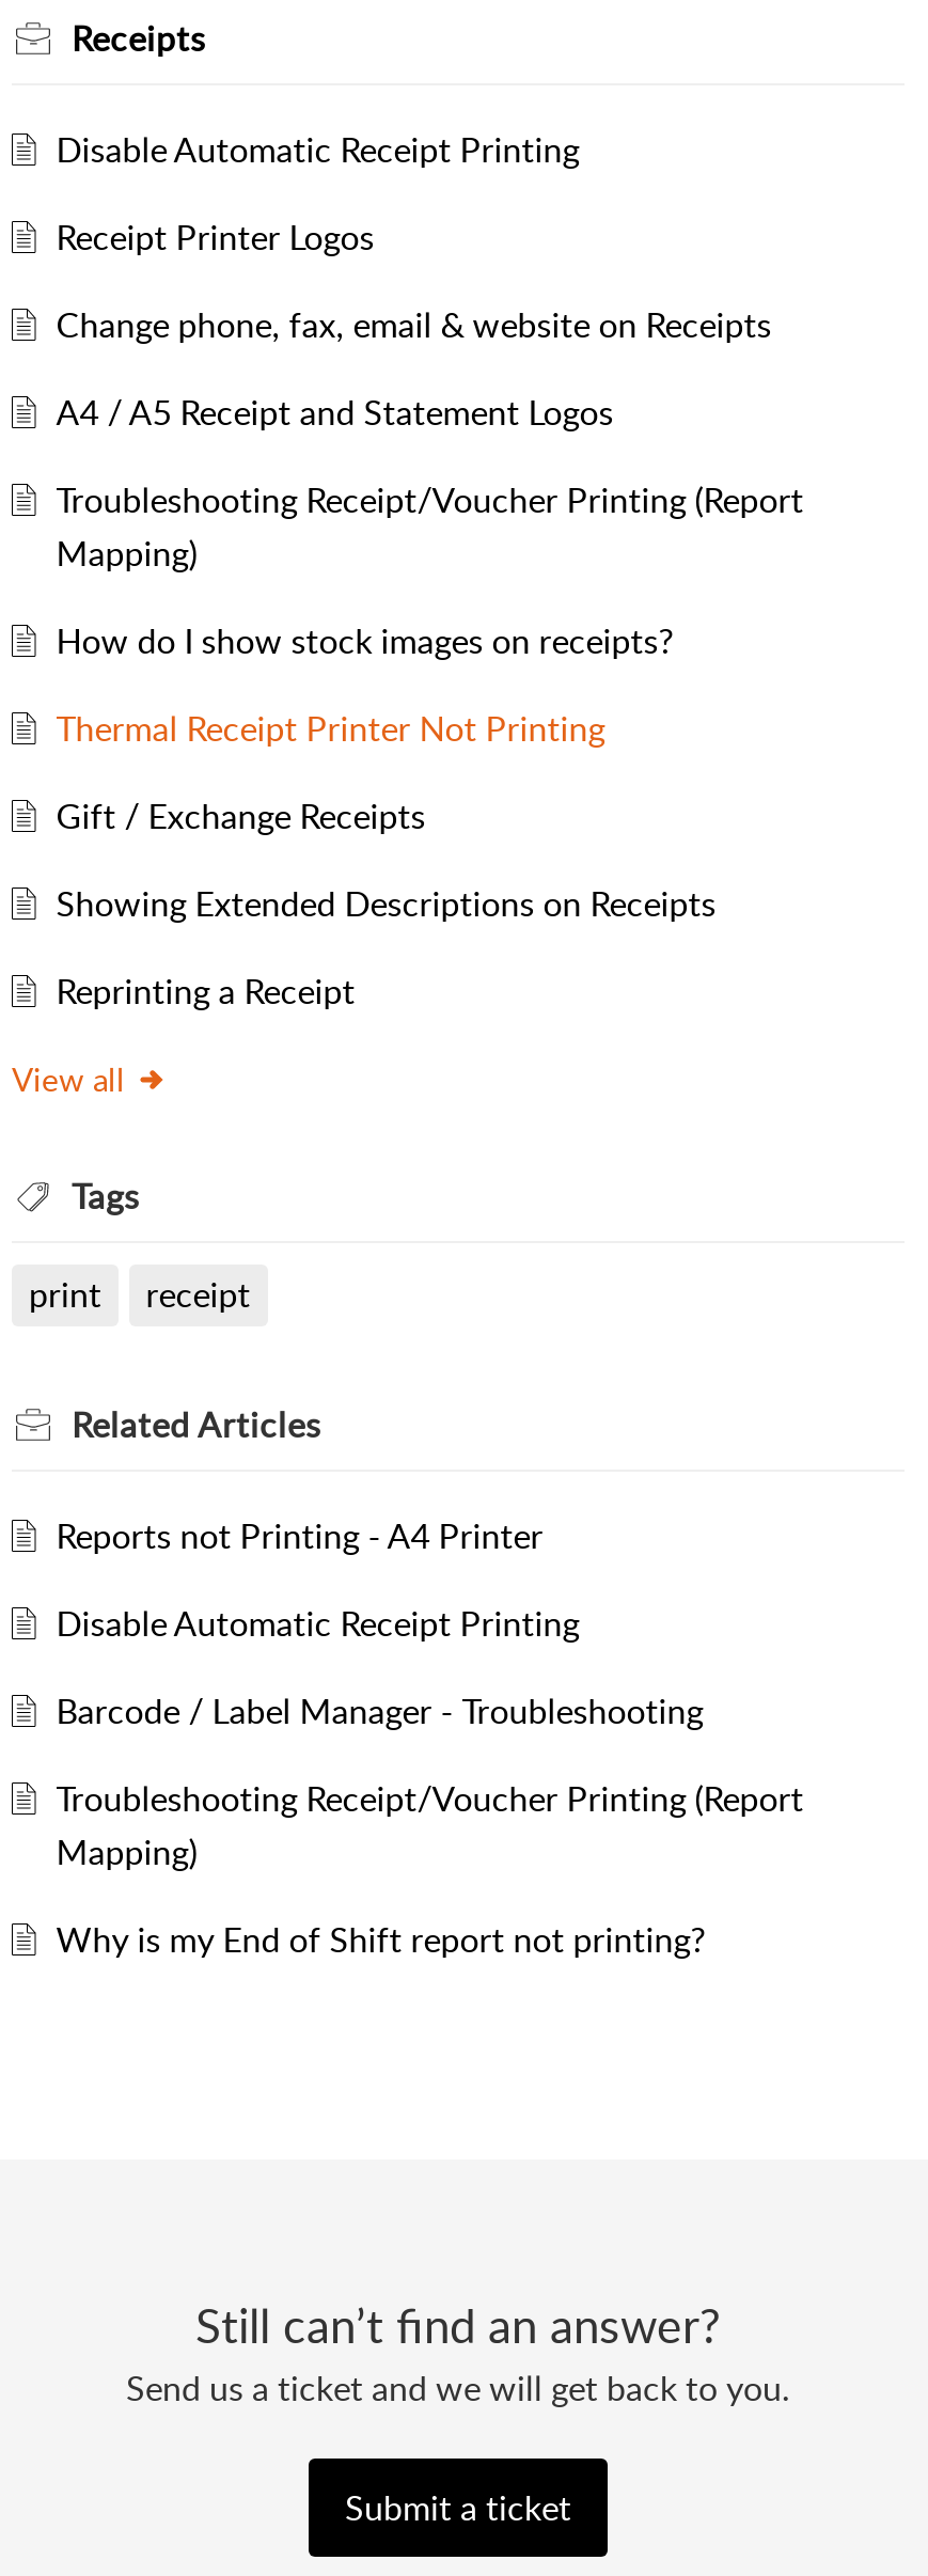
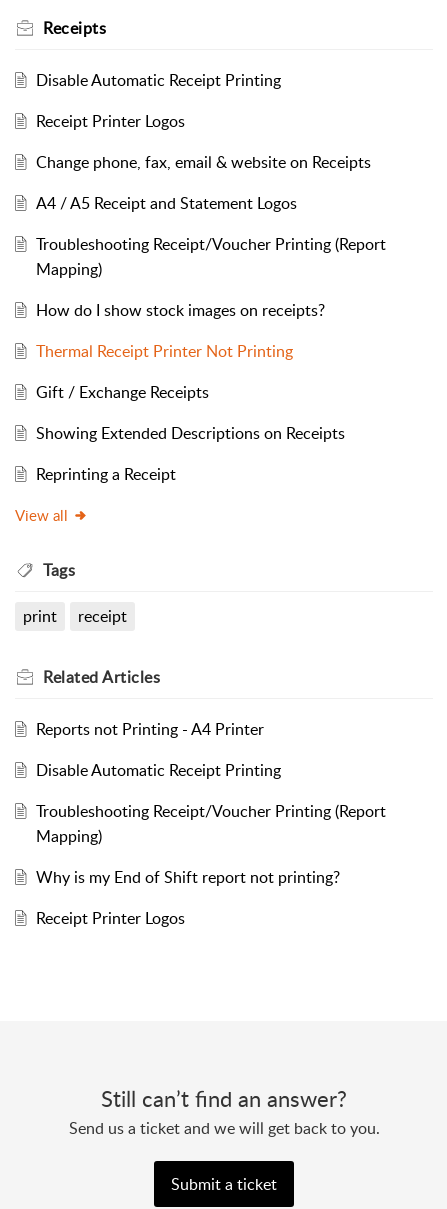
[56,1687,703,1734] Barcode / Label Manager - Troubleshooting -> none
moved [56,1775,804,1963] -> [36,800,386,888]: Troubleshooting Receipt/Voucher Printing (Report | Mapping) | Why is my End of Shift report not printing?
none -> [36,907,185,929] Receipt Printer Logos

